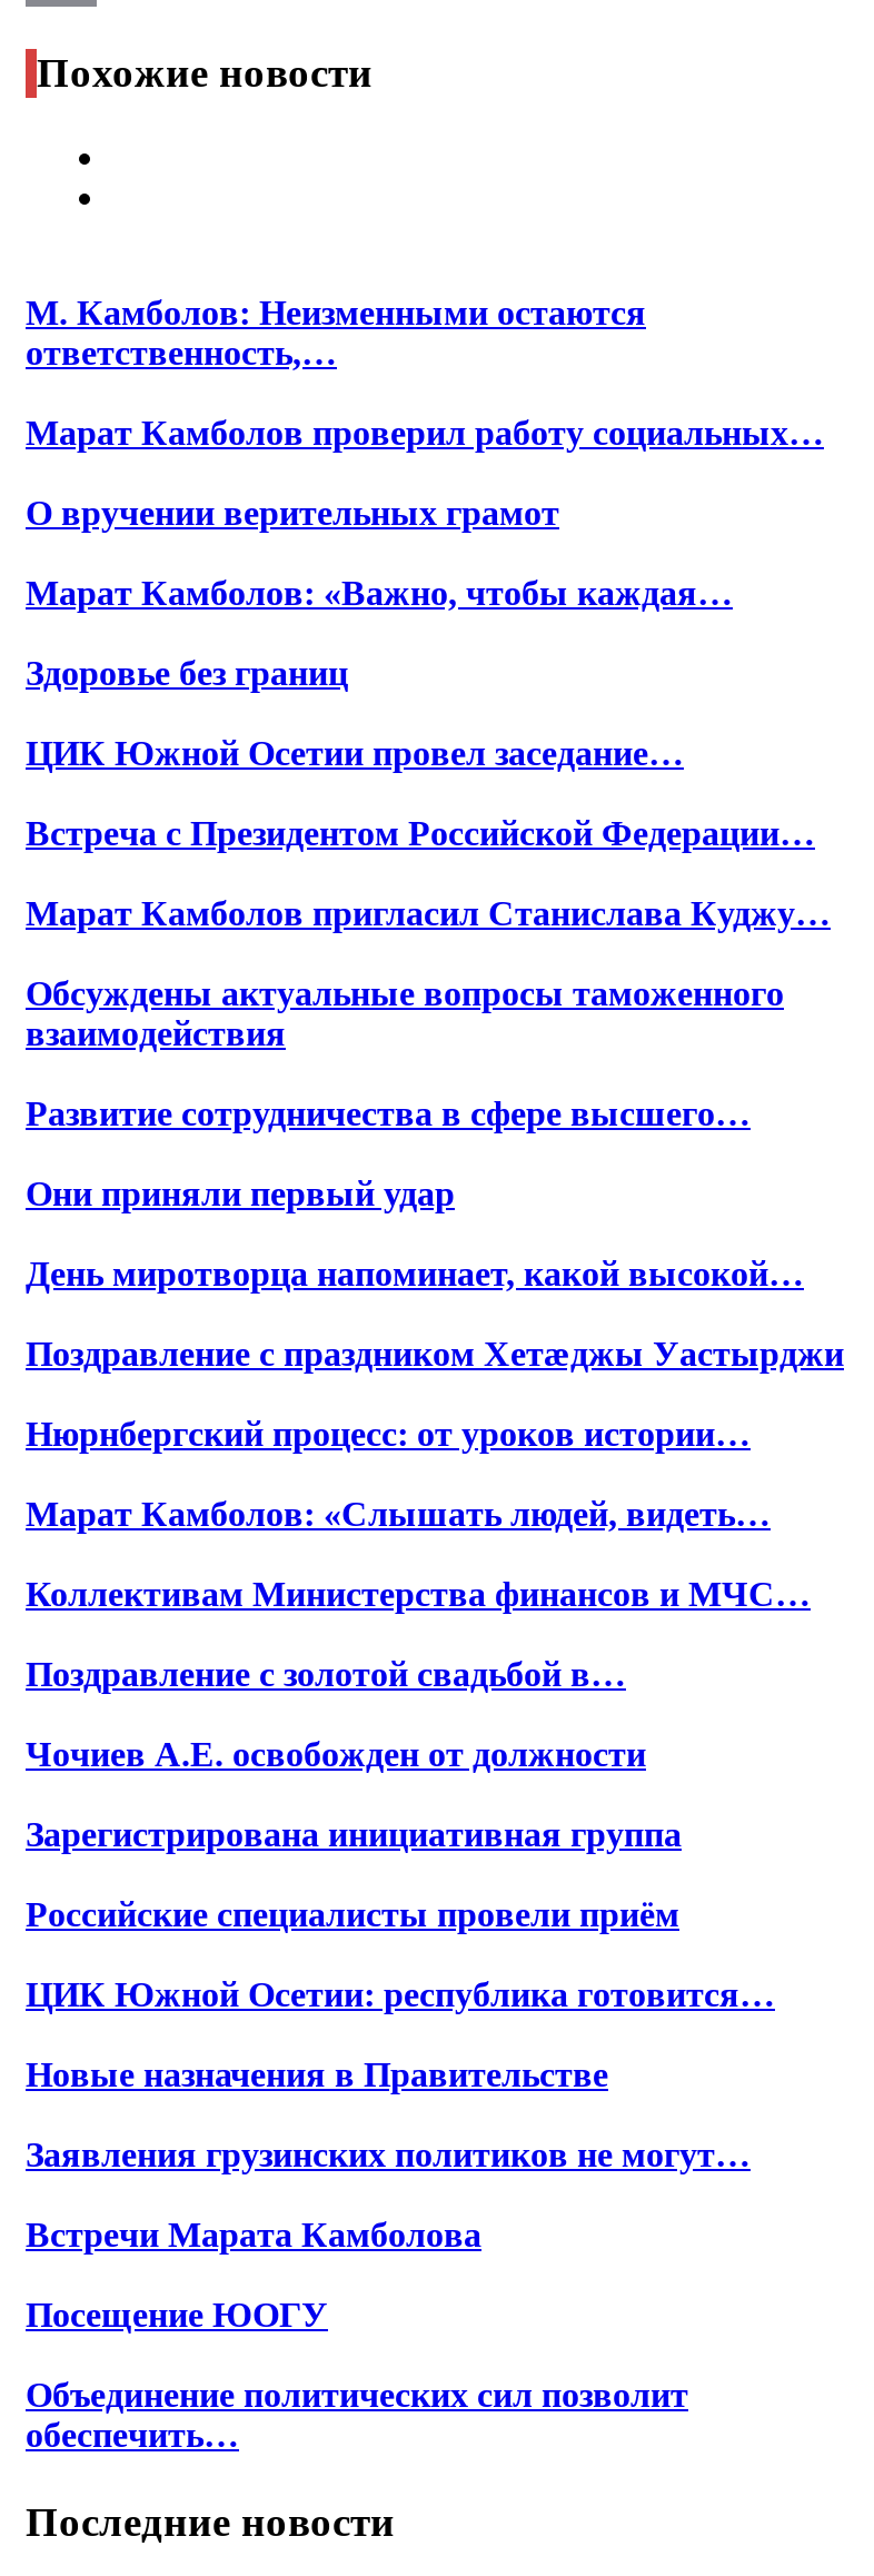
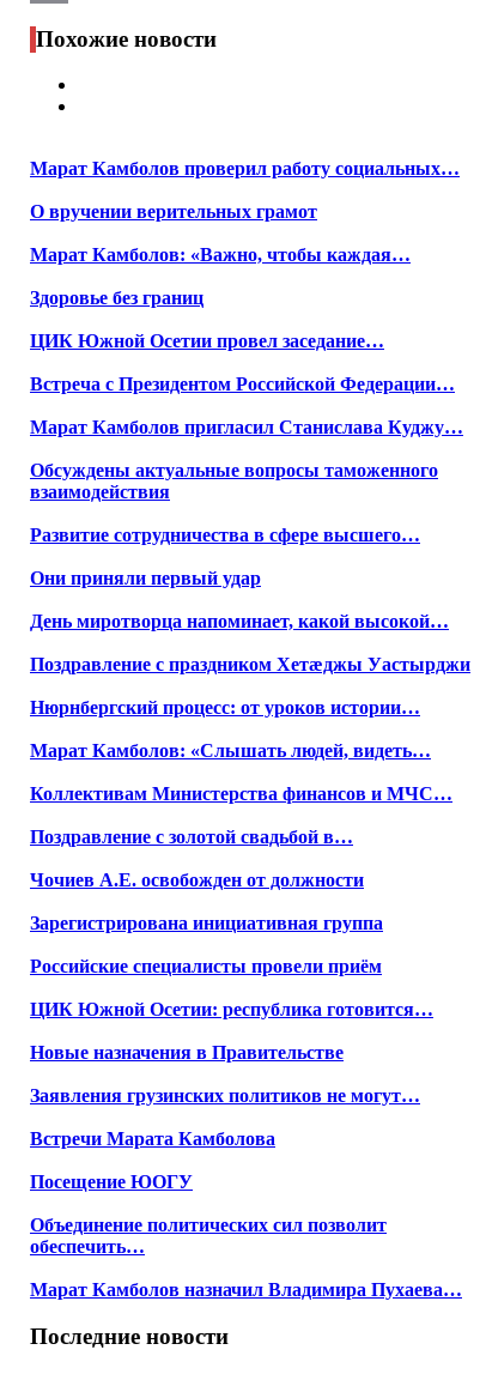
[26,294,646,372] М. Камболов: Неизменными остаются | ответственность,… -> none
moved [26,414,844,2454] -> [30,158,470,1257]: Марат Камболов проверил работу социальных… | О вручении верительных грамот | Марат Камболов: «Важно, чтобы каждая… | ... | Объединение политических сил позволит | обеспечить…
none -> [30,1280,462,1300] Марат Камболов назначил Владимира Пухаева…

